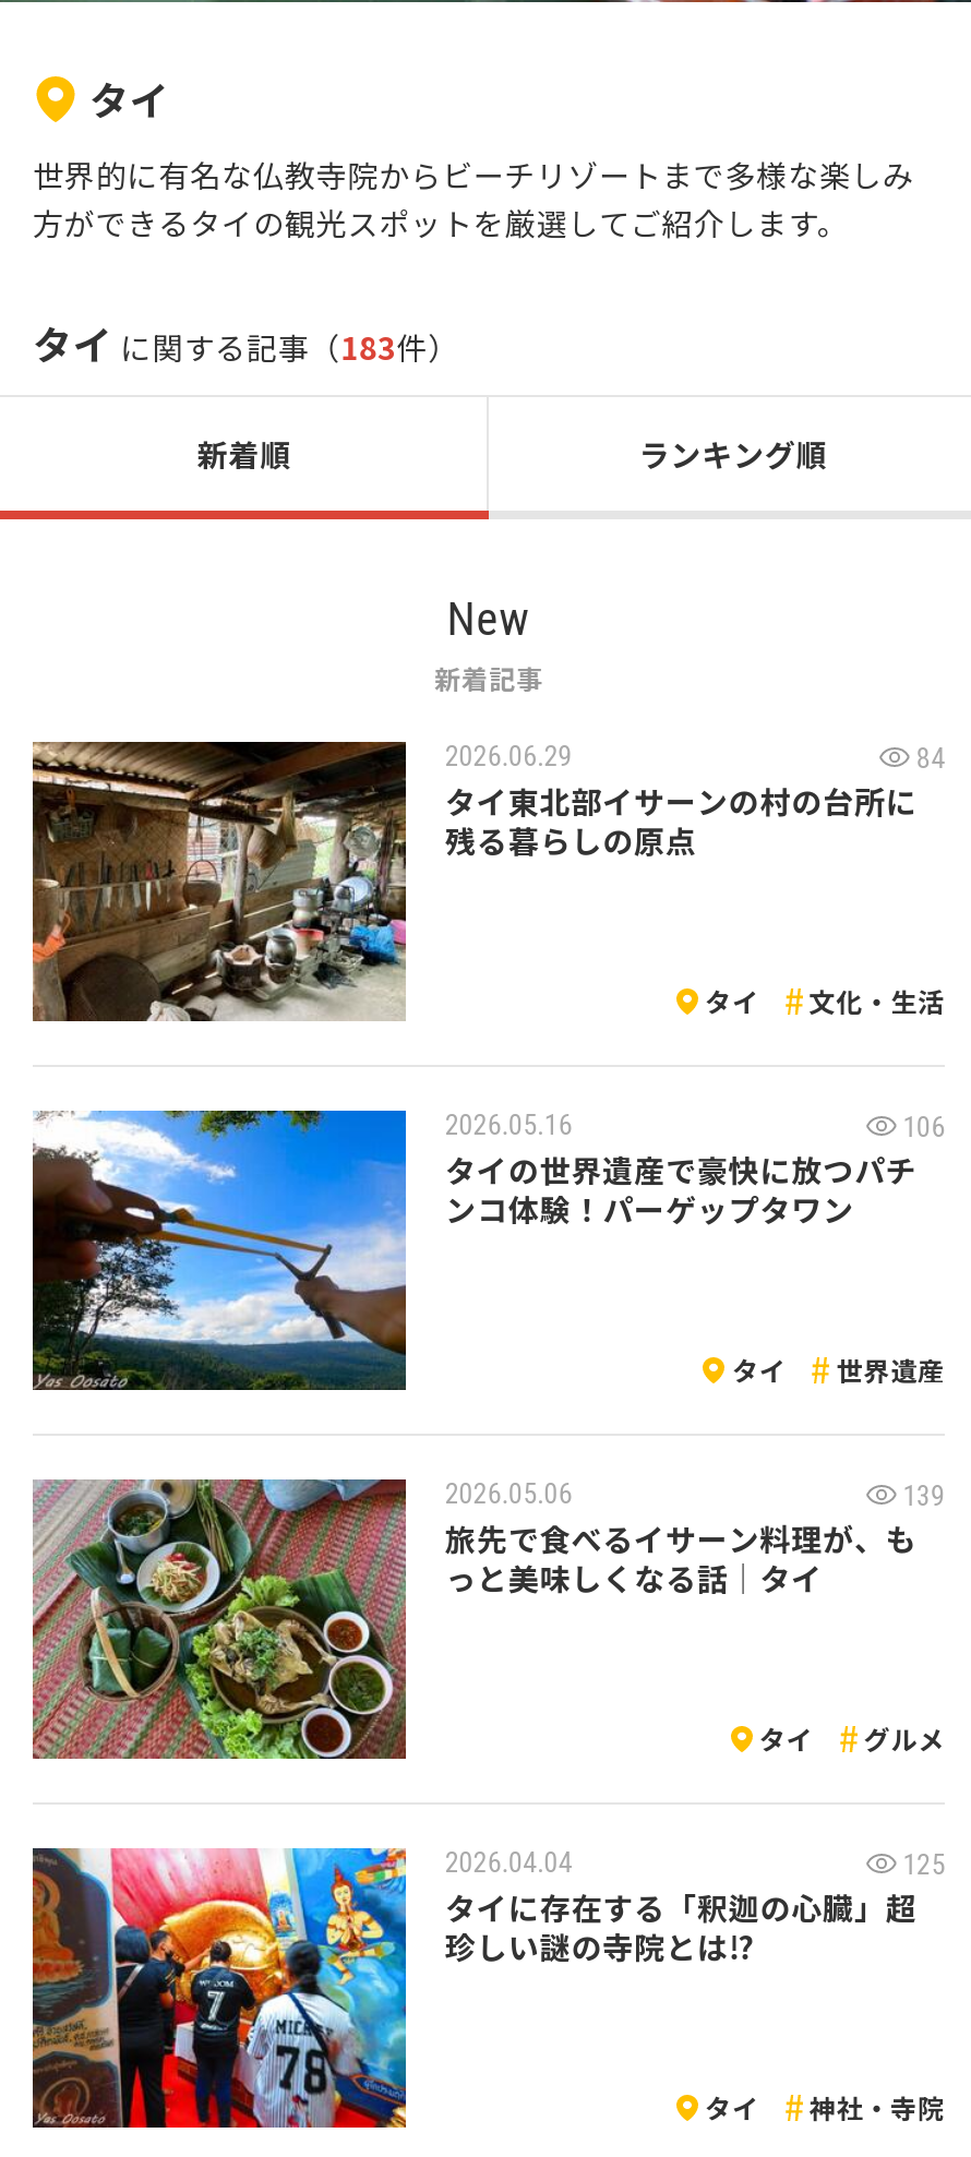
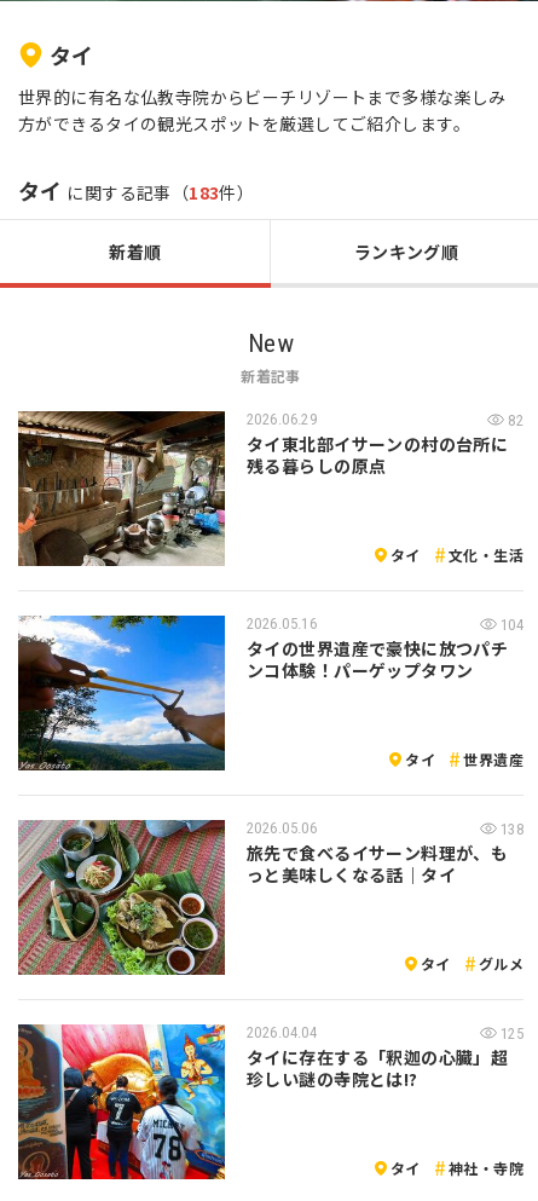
[917,741,945,774] 84 -> [508,411,523,429] 82
[903,1110,945,1143] 106 -> [500,615,523,633] 104
[903,1479,945,1511] 139 -> [500,820,523,838] 138

